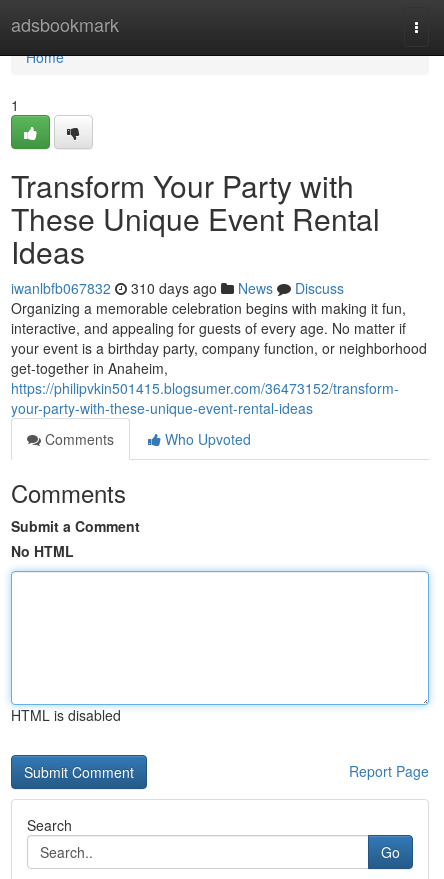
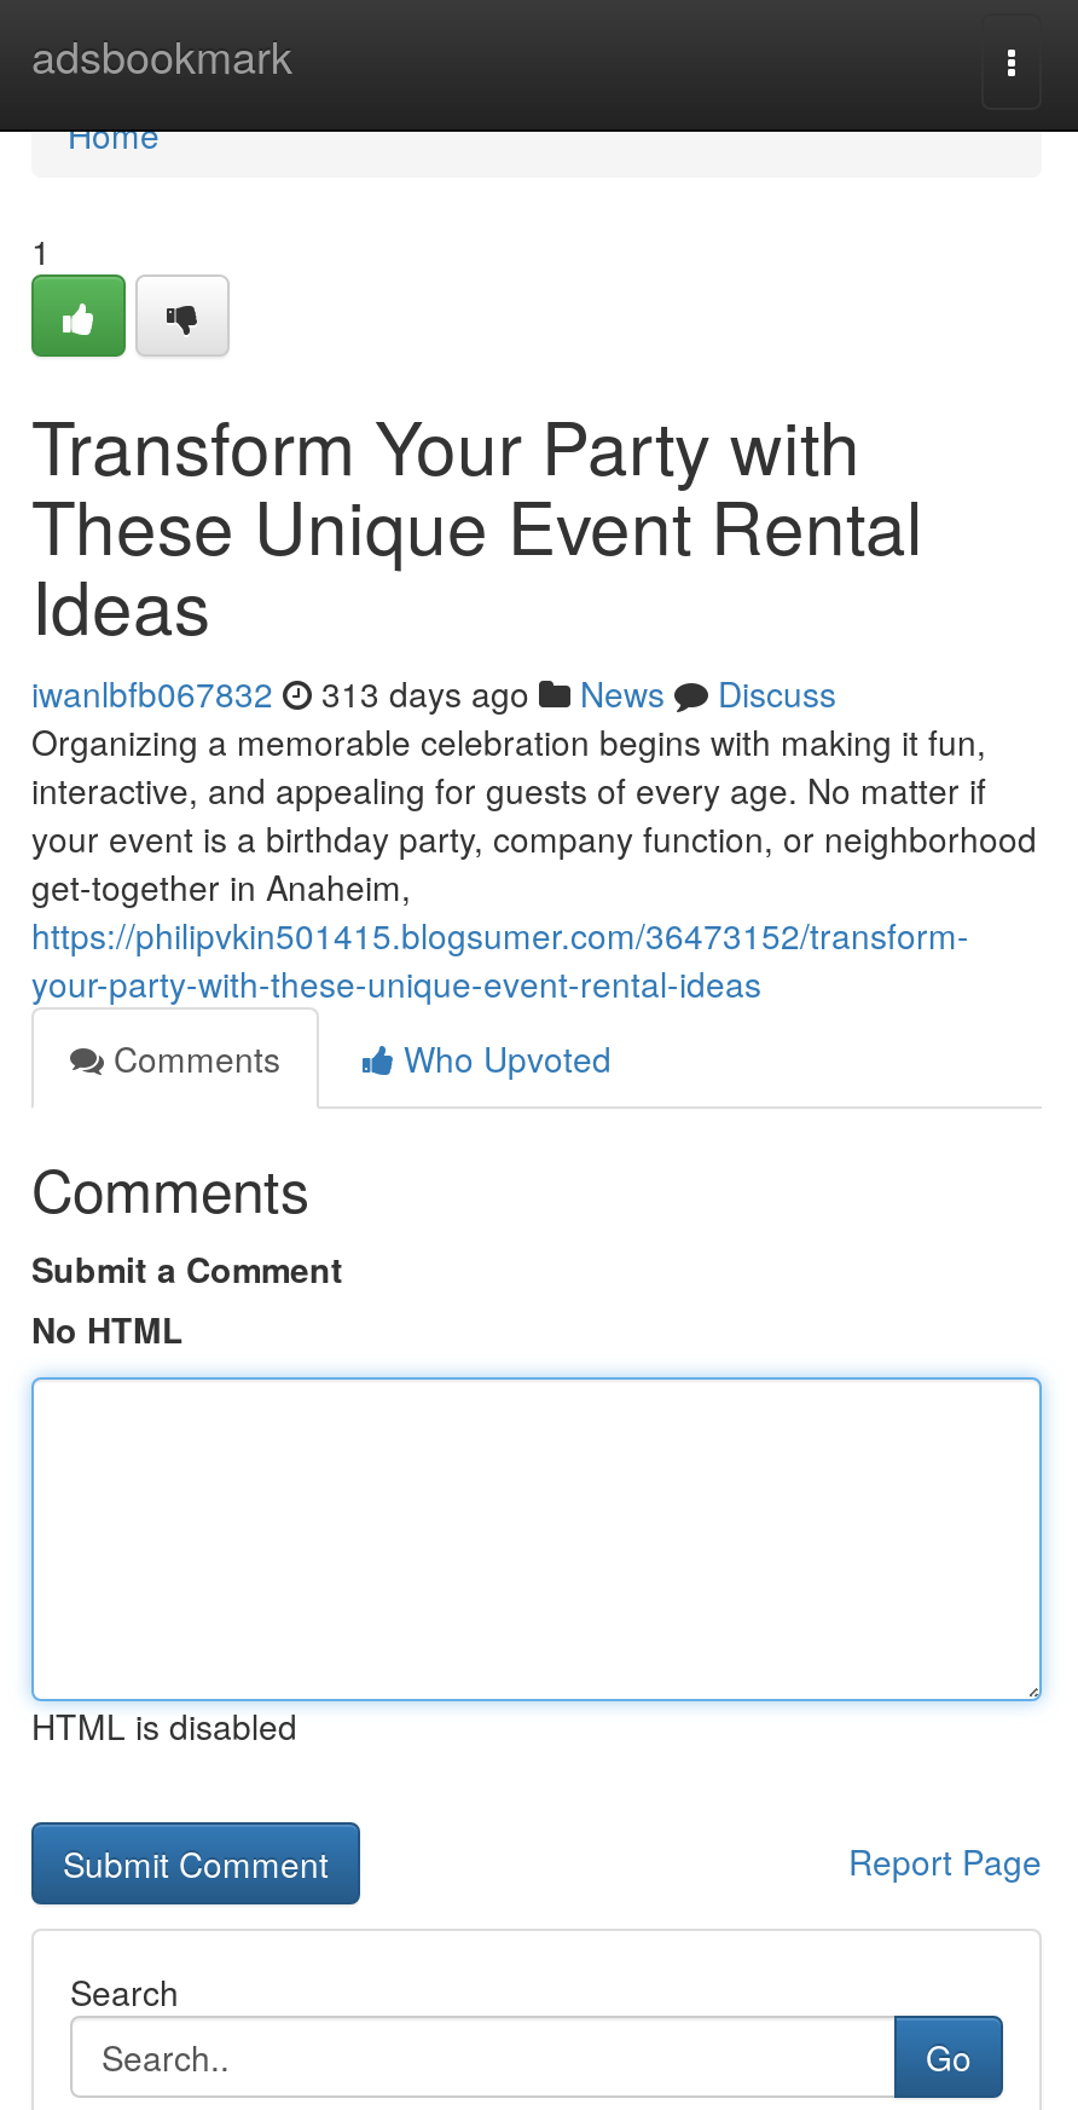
[11,278,344,298] iwanlbfb067832 310 days ago News Discuss -> [31,669,836,717] iwanlbfb067832 313 days ago News Discuss

